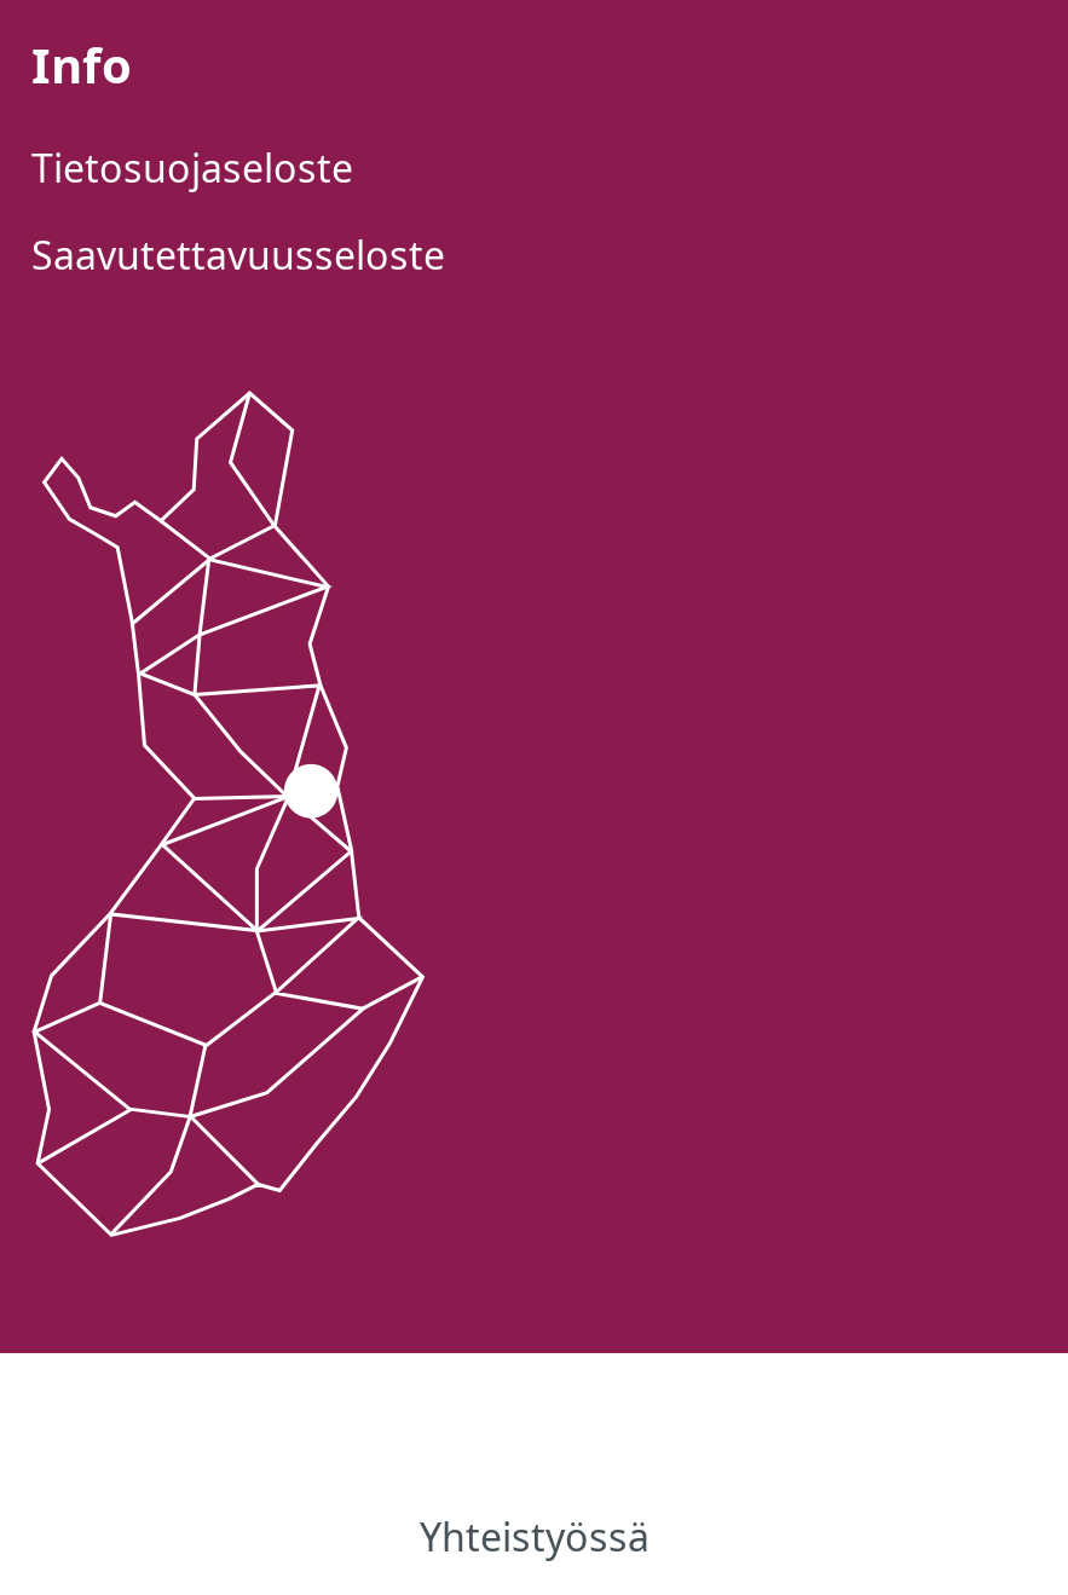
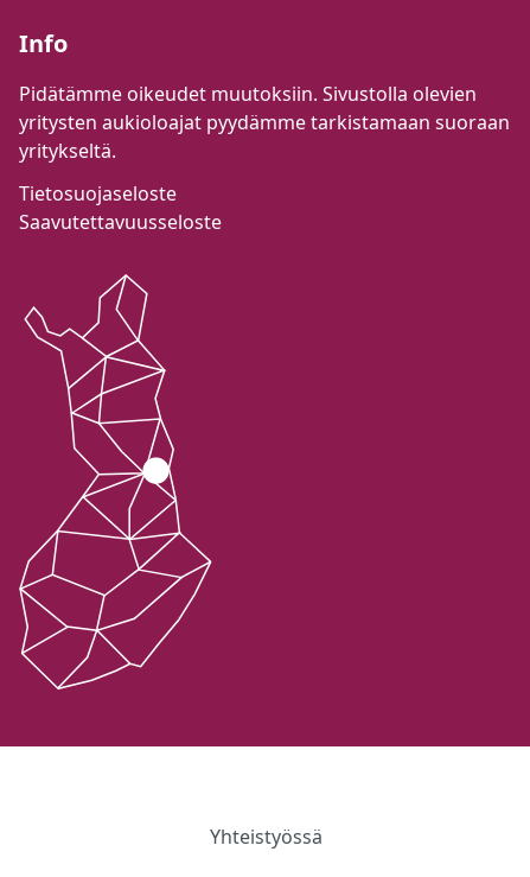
none -> [19,81,510,164] Pidätämme oikeudet muutoksiin. Sivustolla olevien | yritysten aukioloajat pyydämme tarkistamaan suoraan | yritykseltä.
moved [31,141,353,195] -> [19,180,177,206]: Tietosuojaseloste

